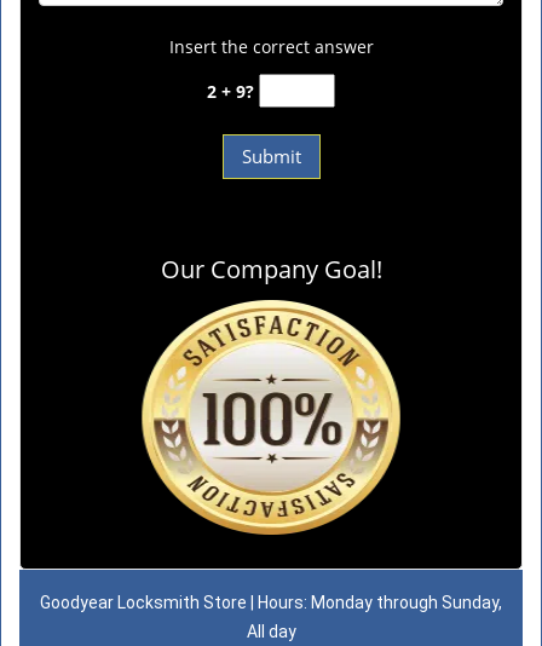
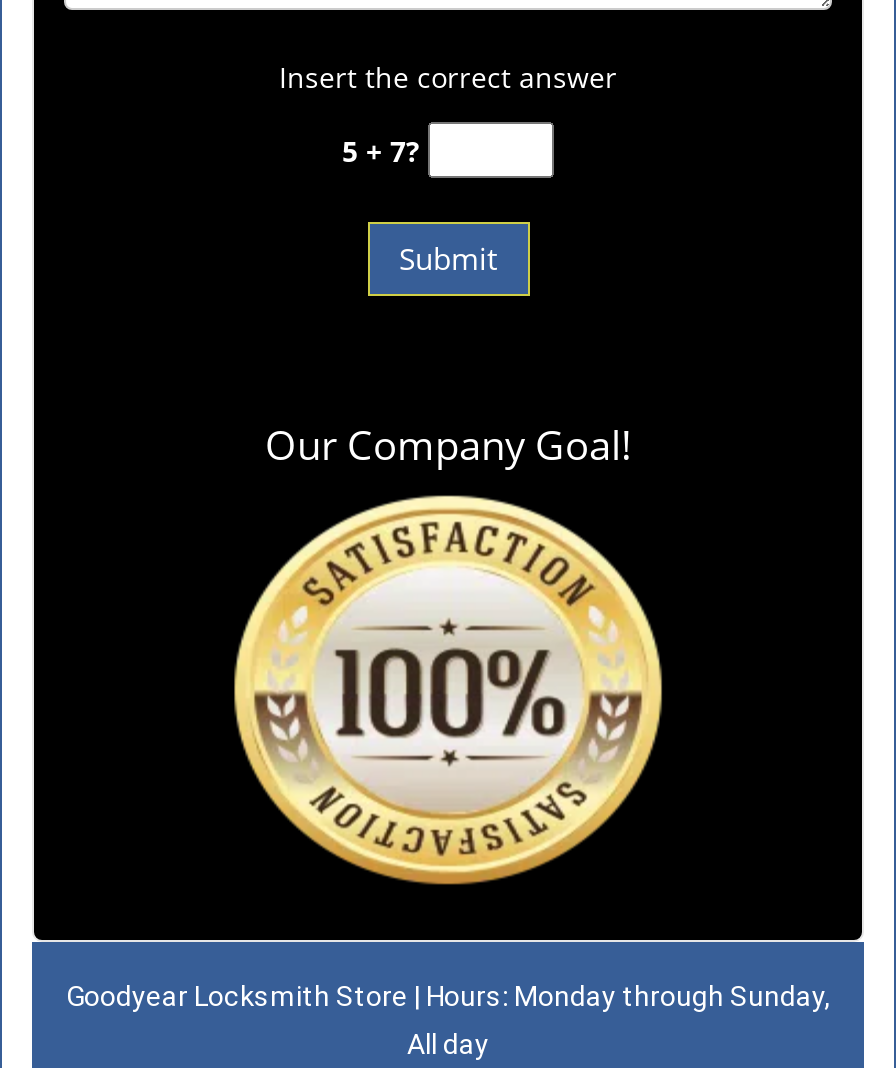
[207,80,254,103] 2 + 9? -> [342,132,420,170] 5 + 7?

